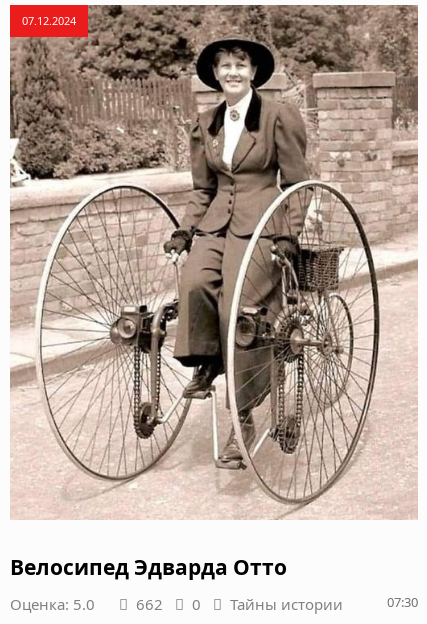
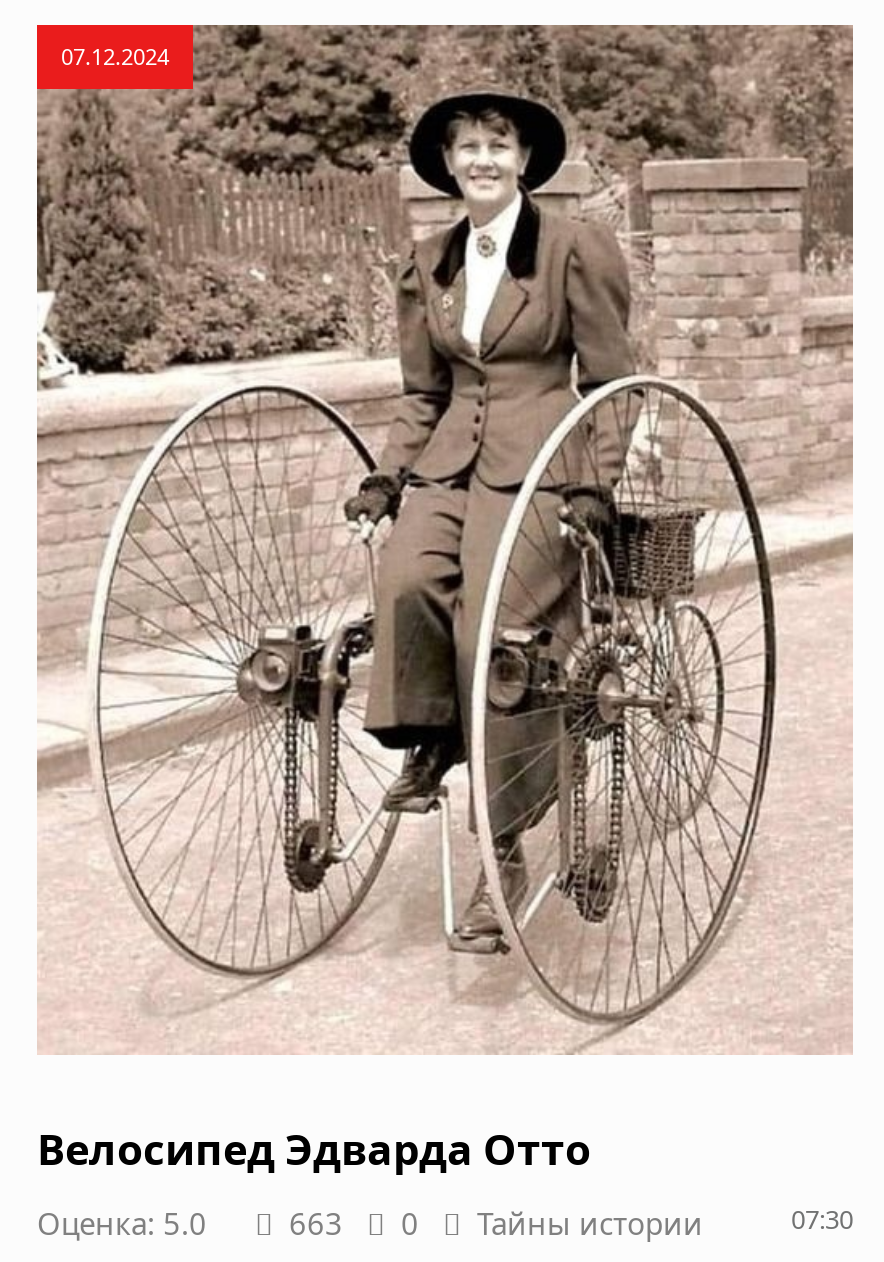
[10,594,343,614] Оценка: 5.0 662 0 Тайны истории -> [37,1203,703,1243] Оценка: 5.0 663 0 Тайны истории

